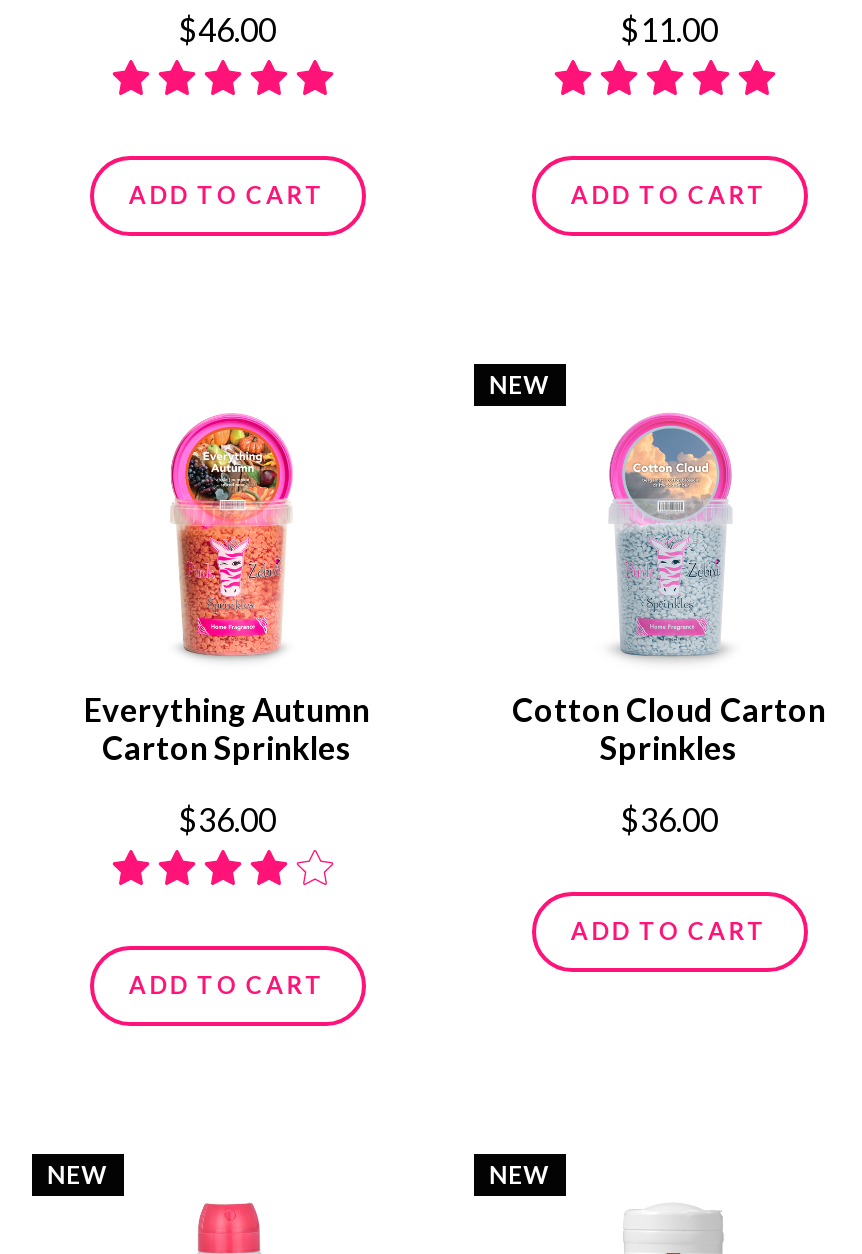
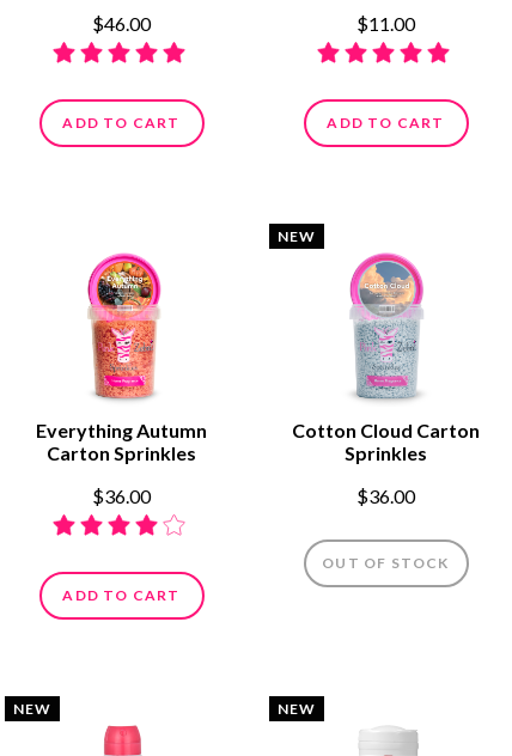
[571,916,767,946] ADD TO CART -> [322,554,449,572] OUT OF STOCK

